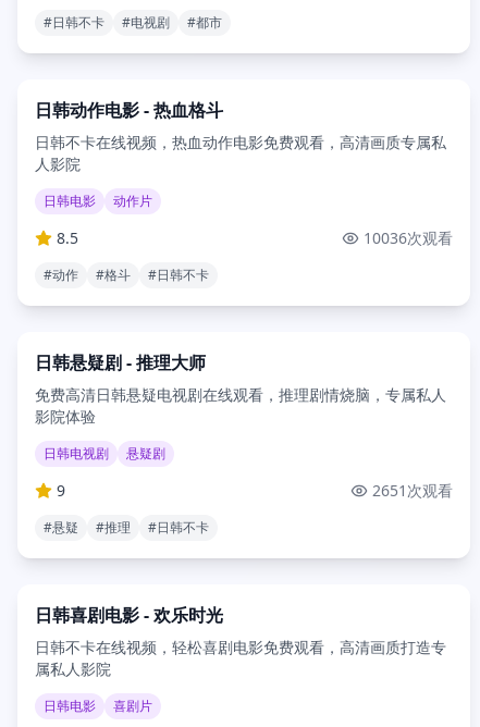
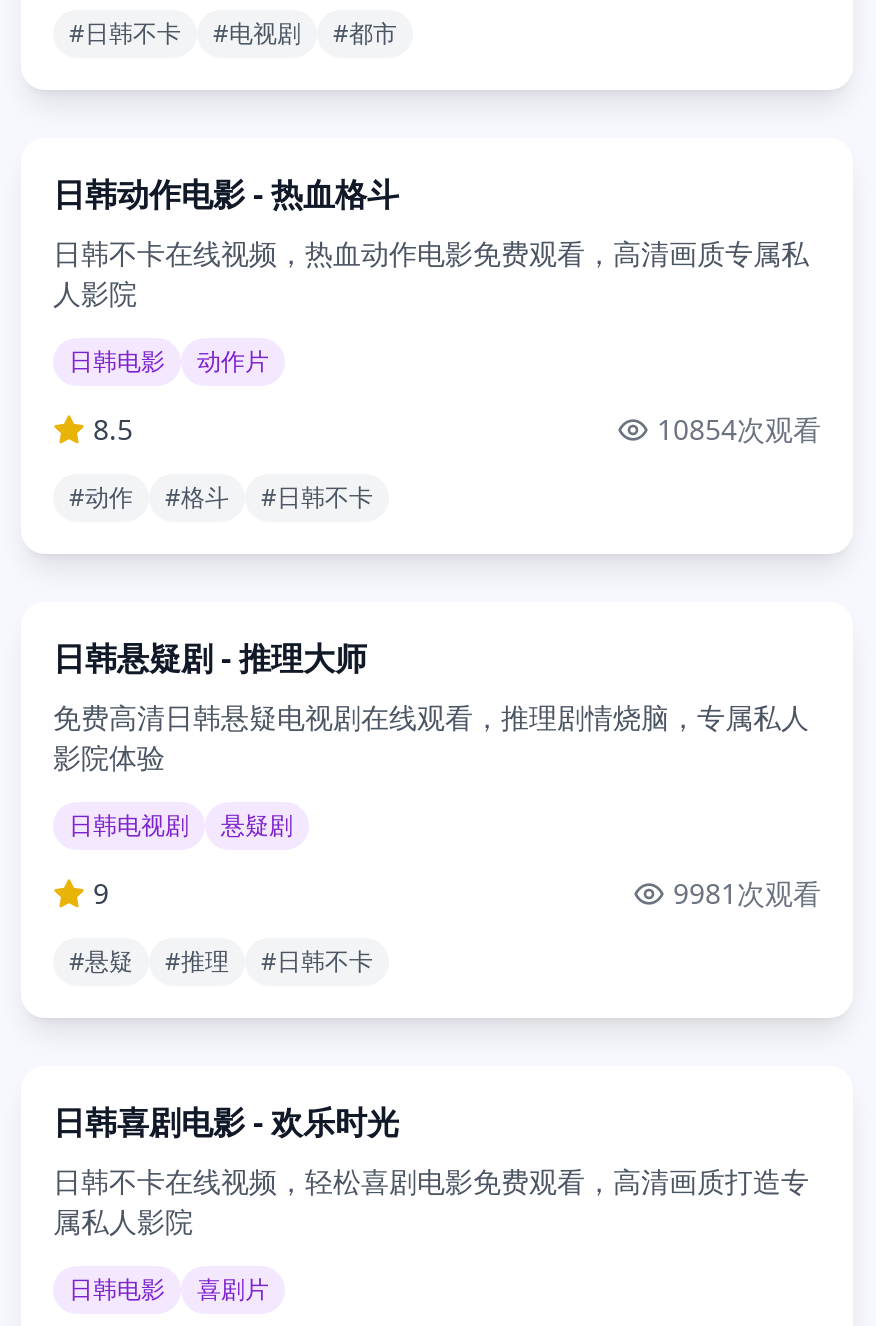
[364,227,453,248] 10036次观看 -> [657,410,821,448] 10854次观看
[372,480,453,501] 2651次观看 -> [673,874,821,912] 9981次观看

